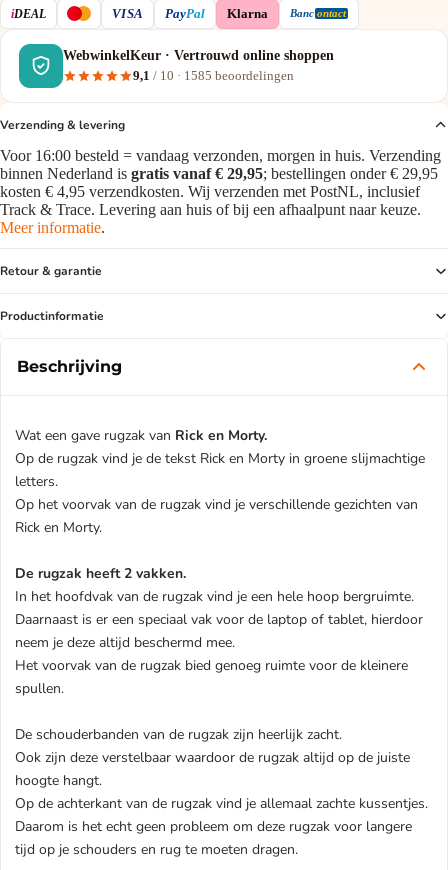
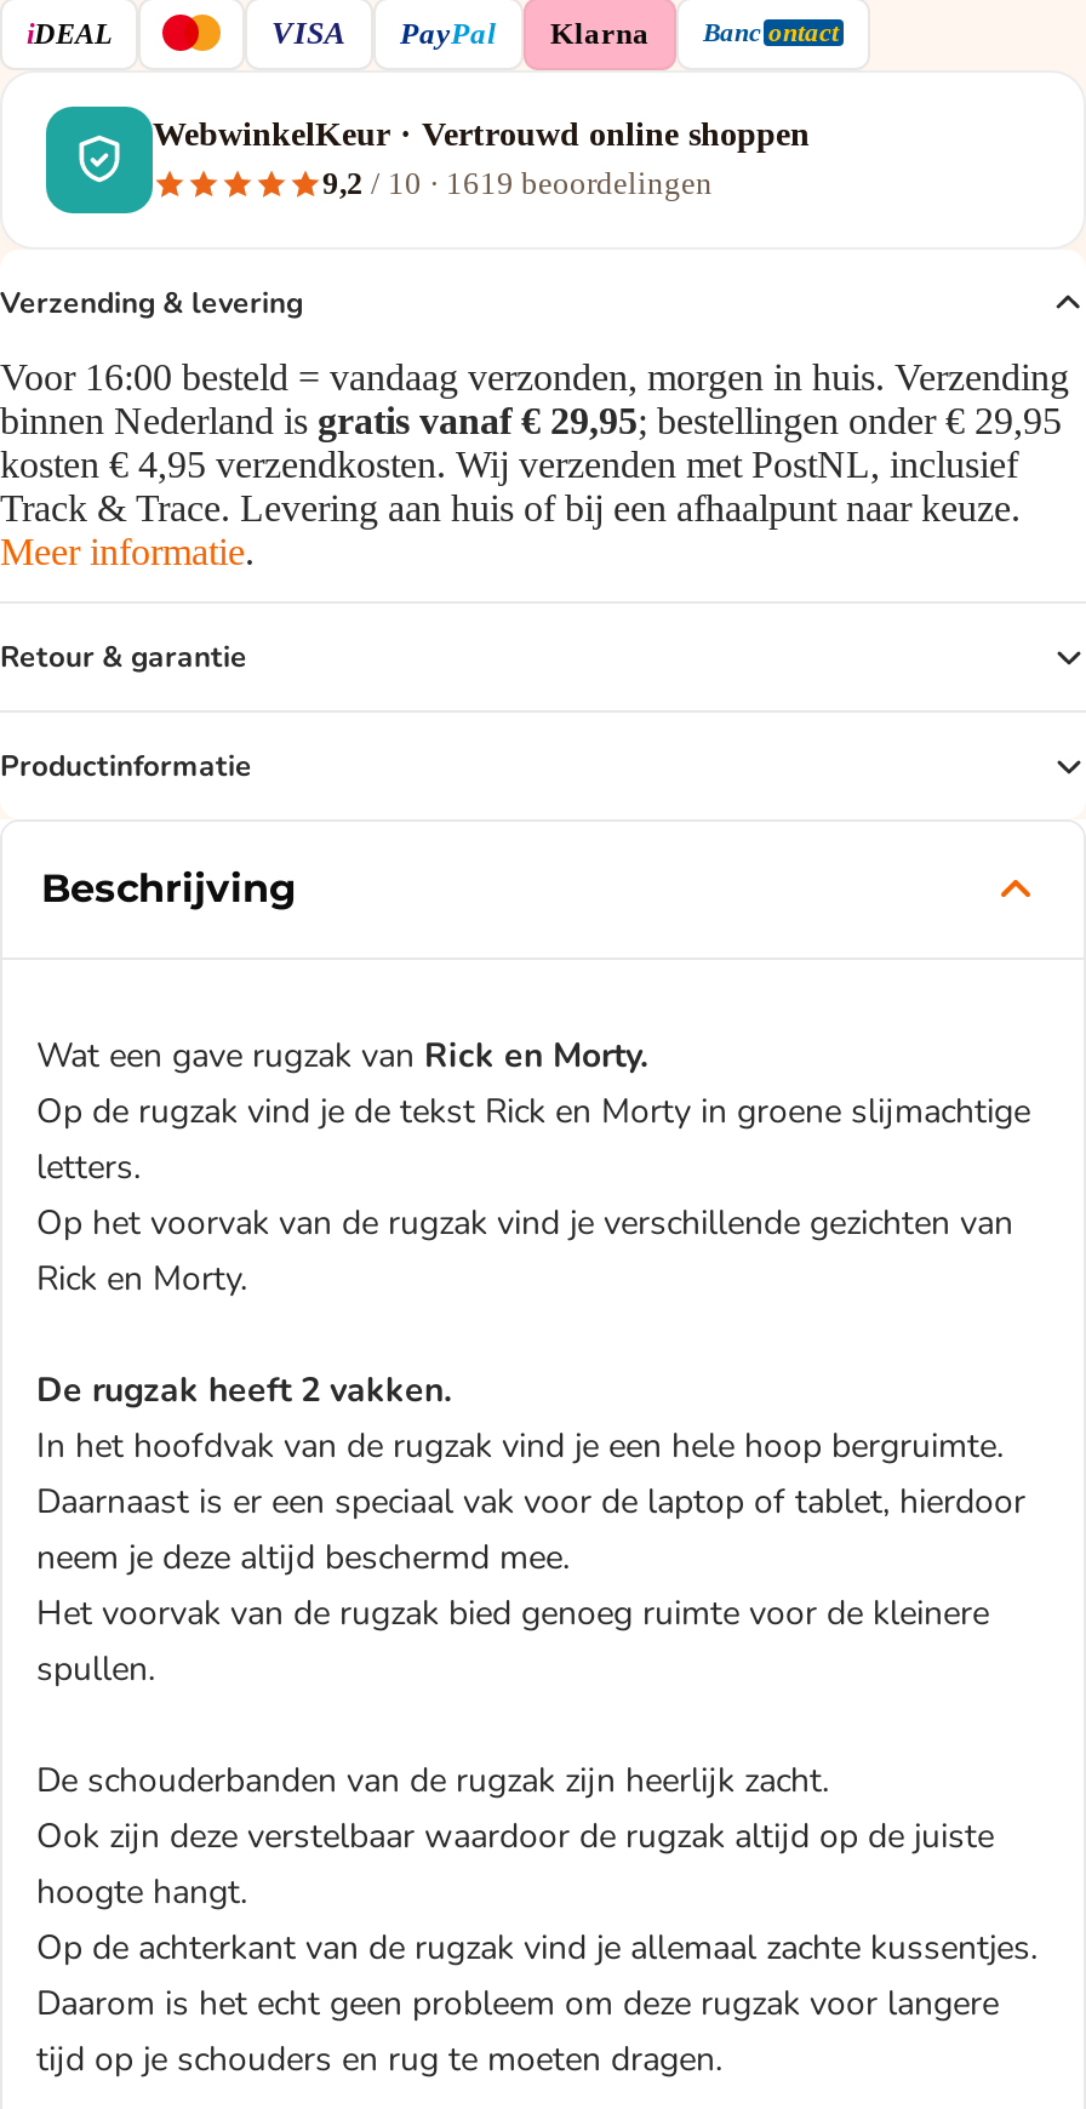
[133,68,294,83] 9,1 / 10 · 1585 beoordelingen -> [322,166,713,202] 9,2 / 10 · 1619 beoordelingen

